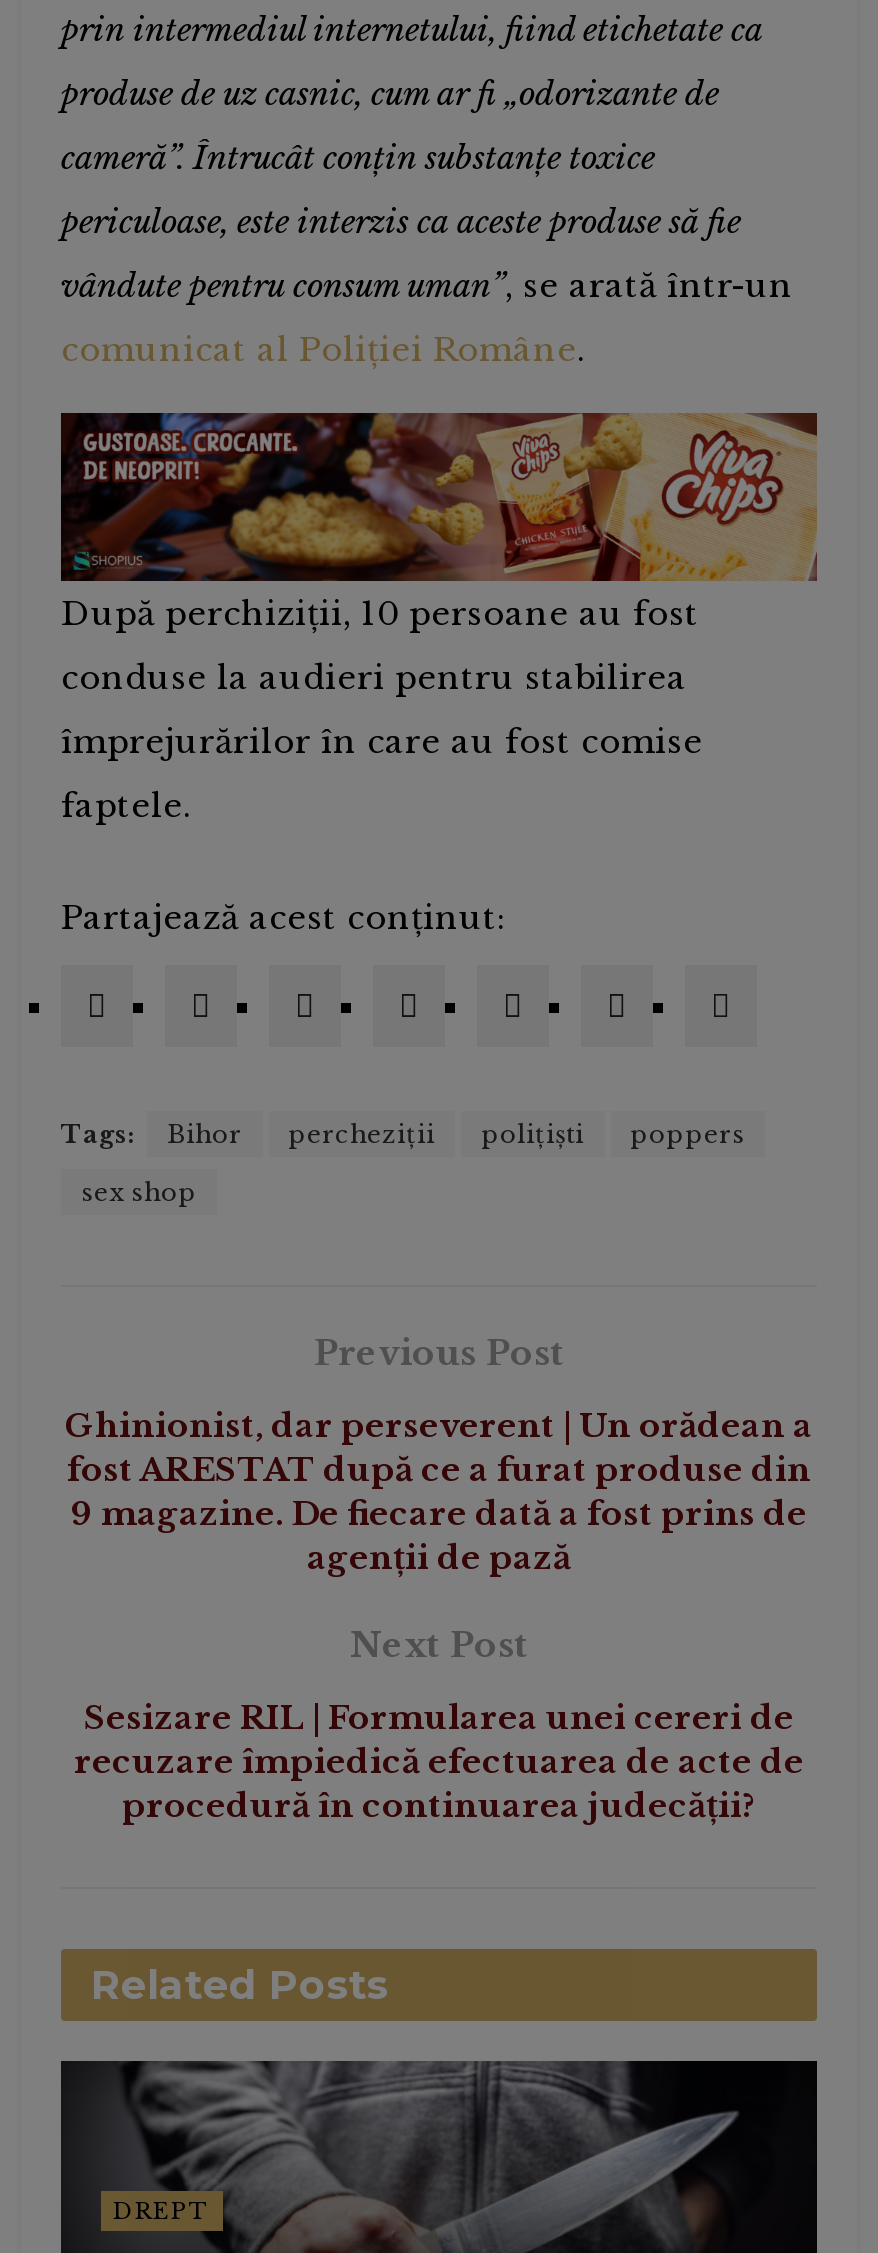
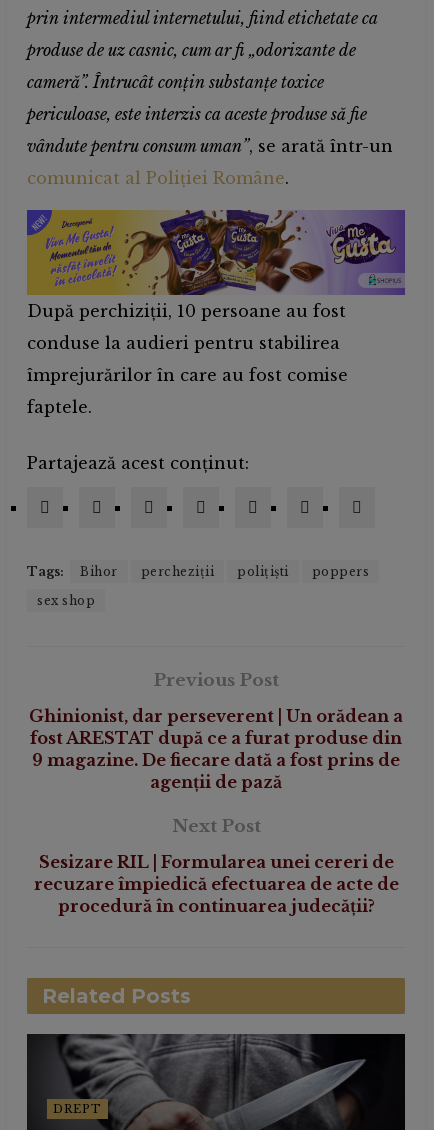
[59,410,819,584] [image] -> [26,209,406,296] [image]

